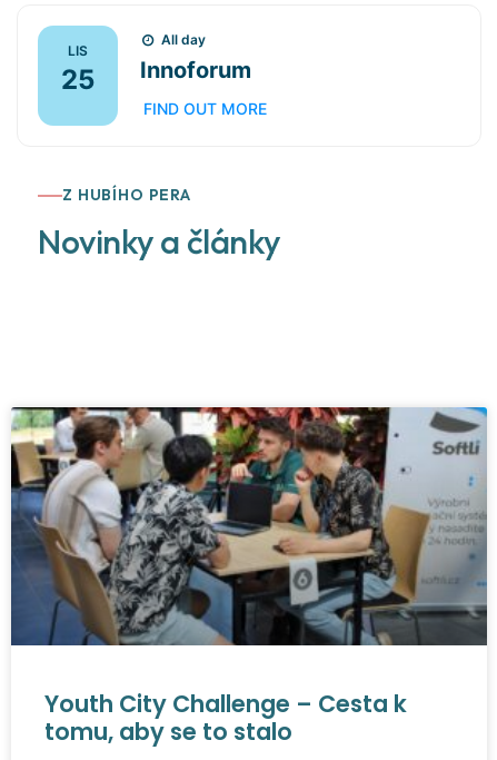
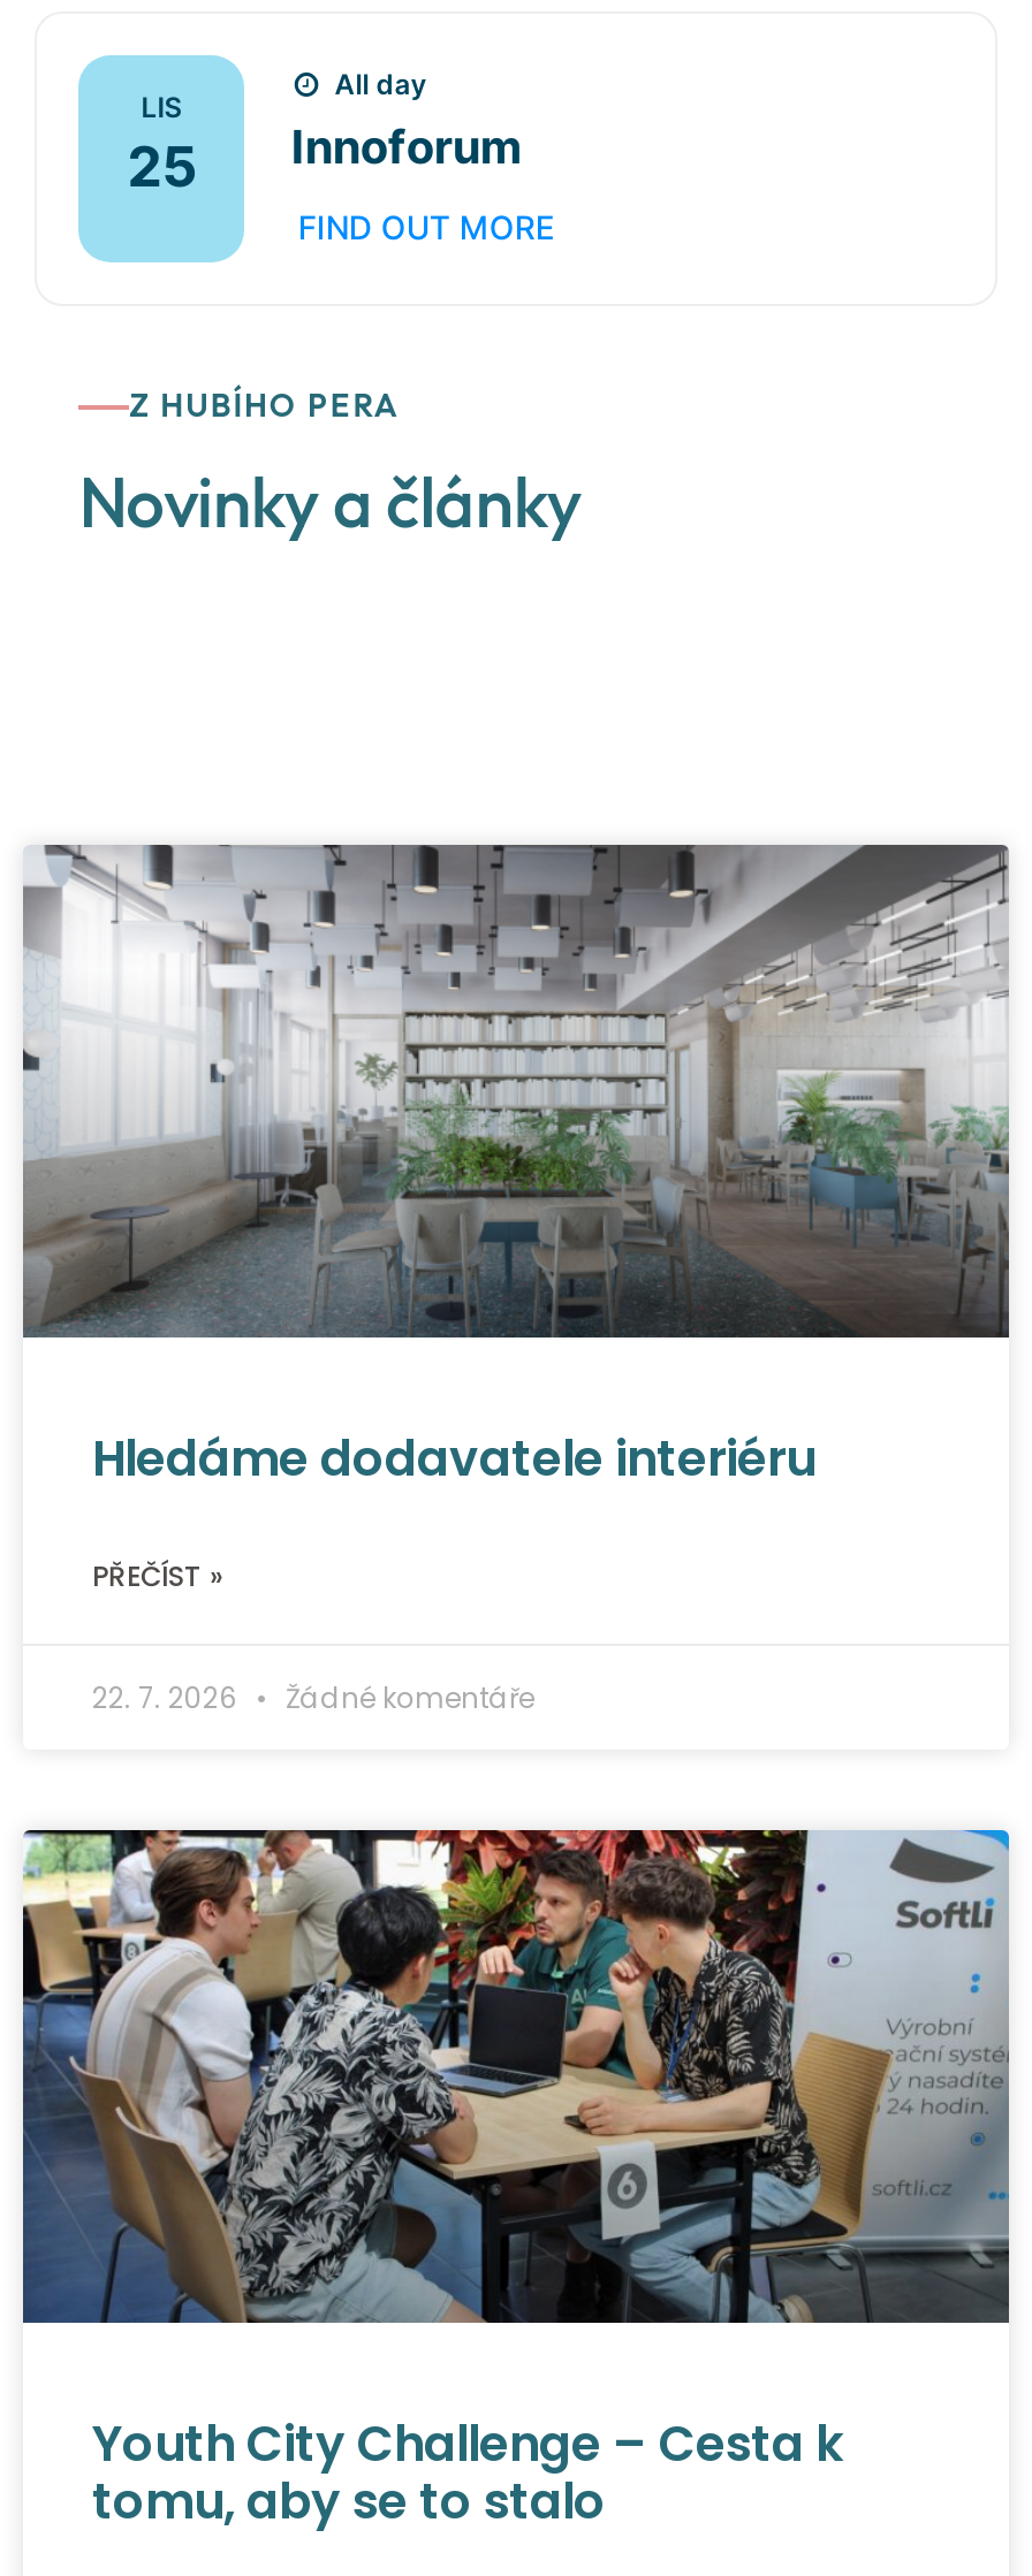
none -> [21,843,1009,1717] [image] | Hledáme dodavatele interiéru | PŘEČÍST » | 22. 7. 2026 | Žádné komentáře

